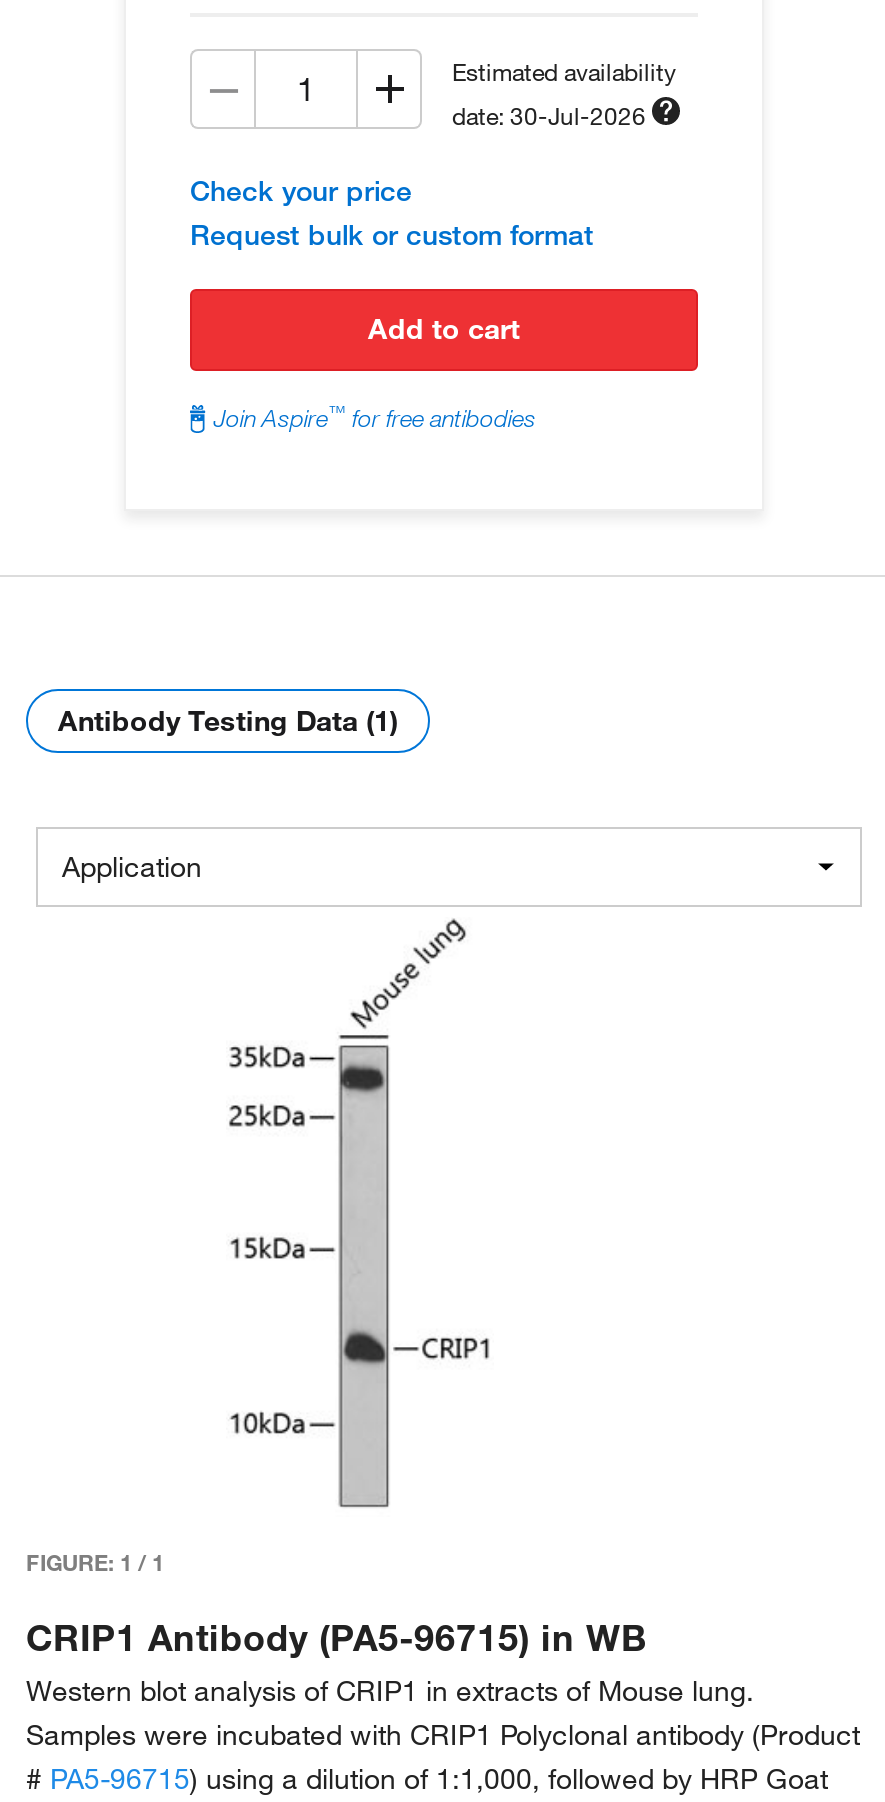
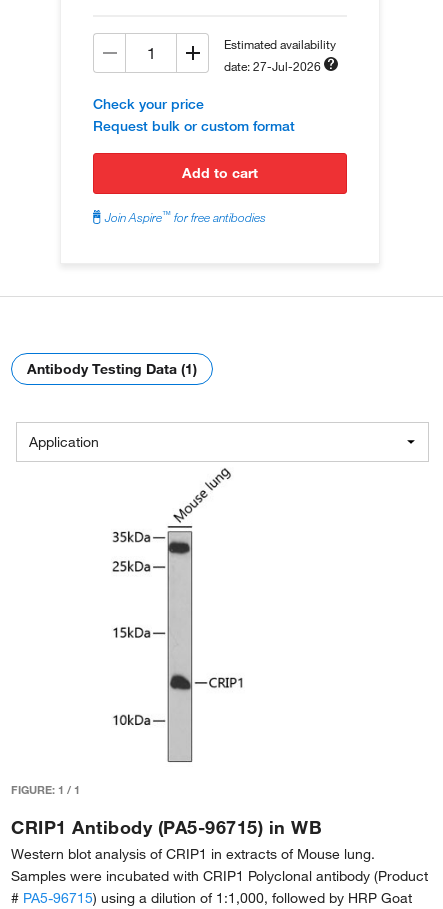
[452,100,646,132] date: 30-Jul-2026 -> [224,58,321,74] date: 27-Jul-2026

